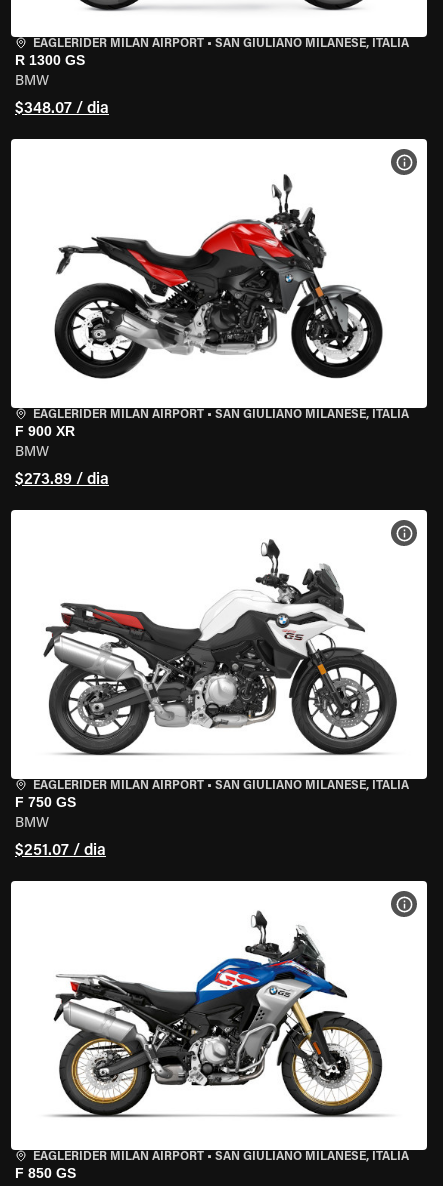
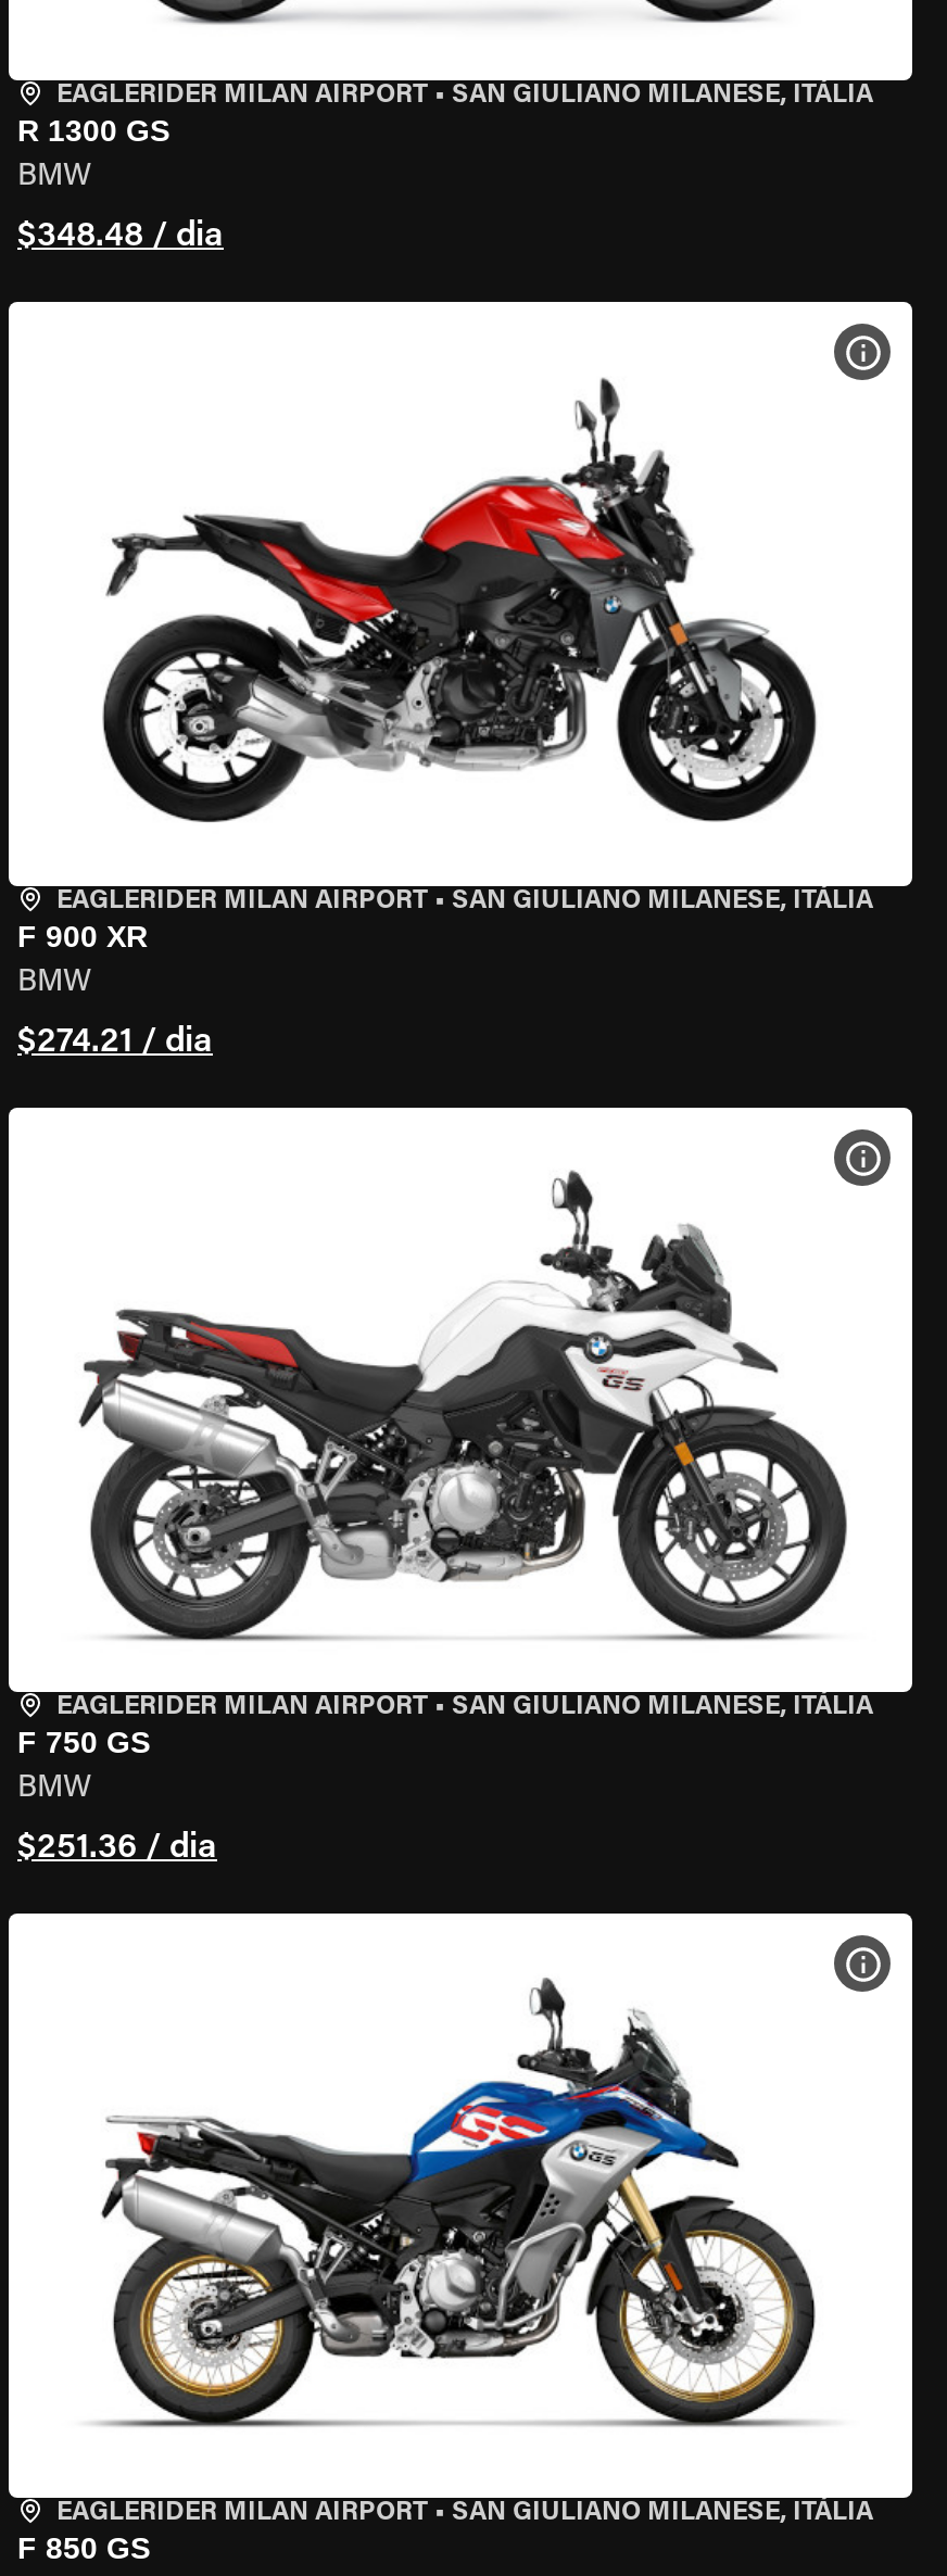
[15,101,109,117] $348.07 / dia -> [17,219,224,254] $348.48 / dia
[15,472,109,488] $273.89 / dia -> [17,1025,213,1060] $274.21 / dia
[15,843,106,859] $251.07 / dia -> [17,1831,217,1866] $251.36 / dia

